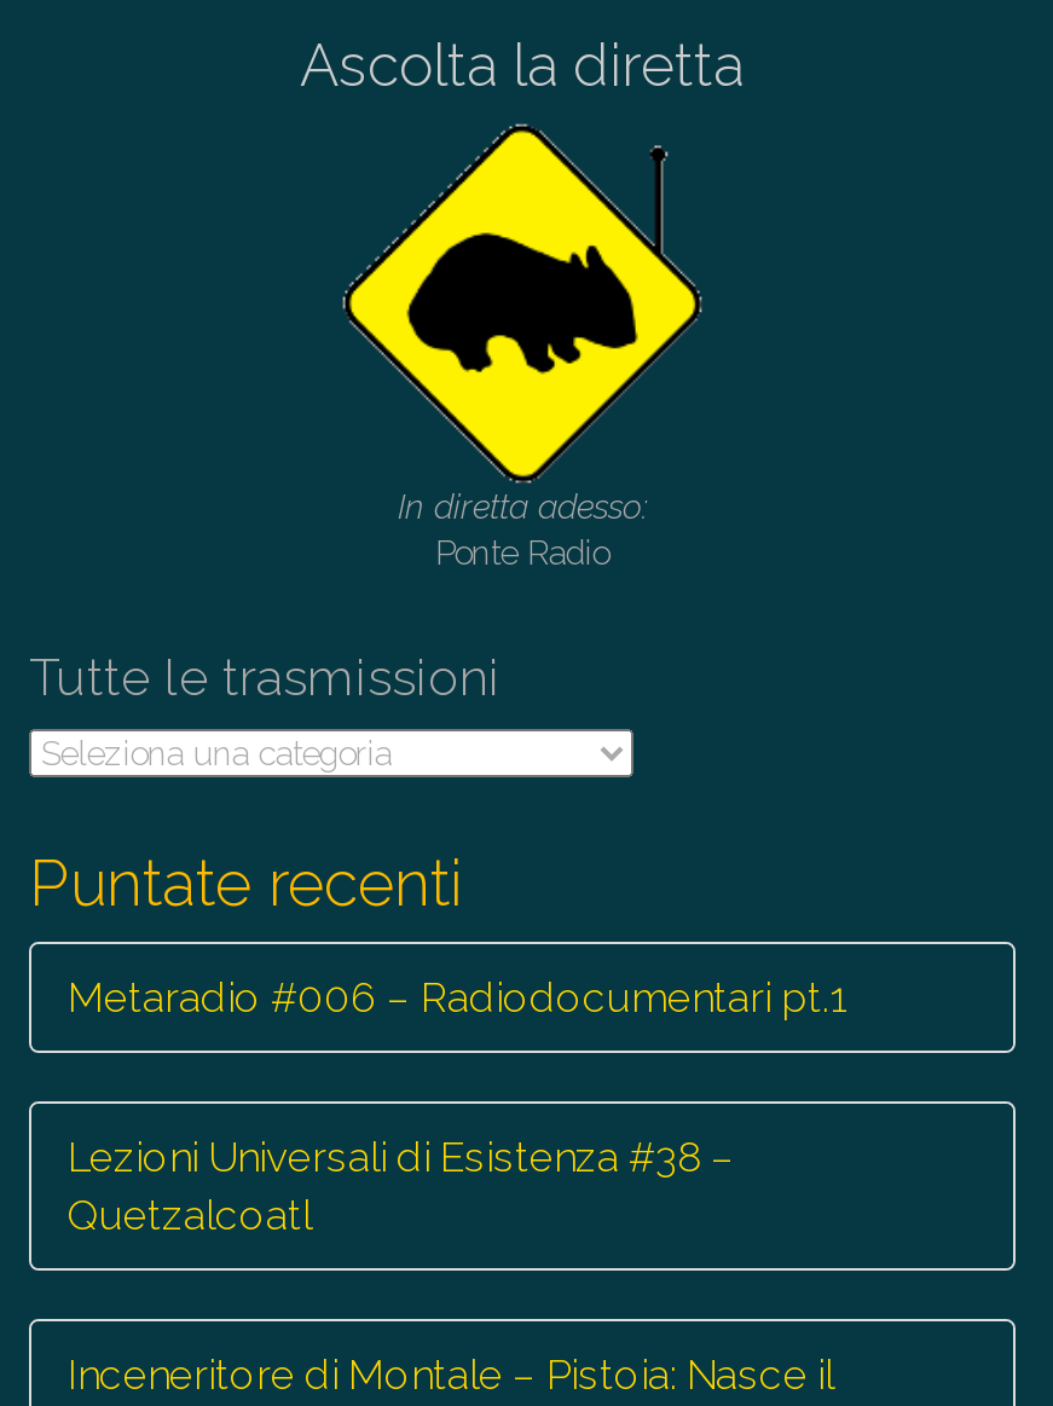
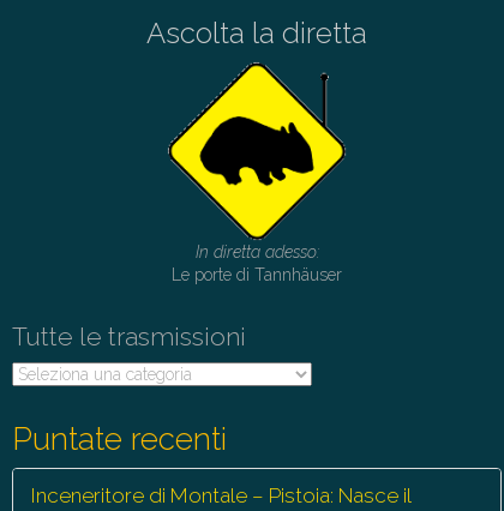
[435,533,609,572] Ponte Radio -> [172,265,342,284] Le porte di Tannhäuser
[68,973,844,1239] Metaradio #006 – Radiodocumentari pt.1 | Lezioni Universali di Esistenza #38 – | Quetzalcoatl -> none

